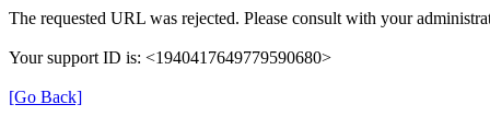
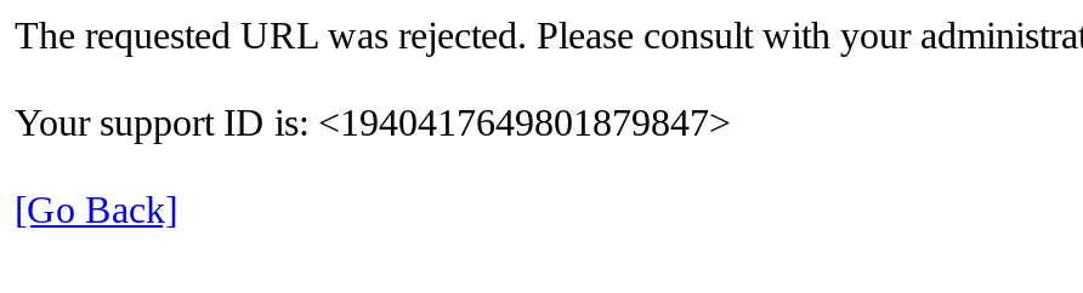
[9,48,331,67] Your support ID is: <1940417649779590680> -> [15,102,731,143] Your support ID is: <1940417649801879847>

